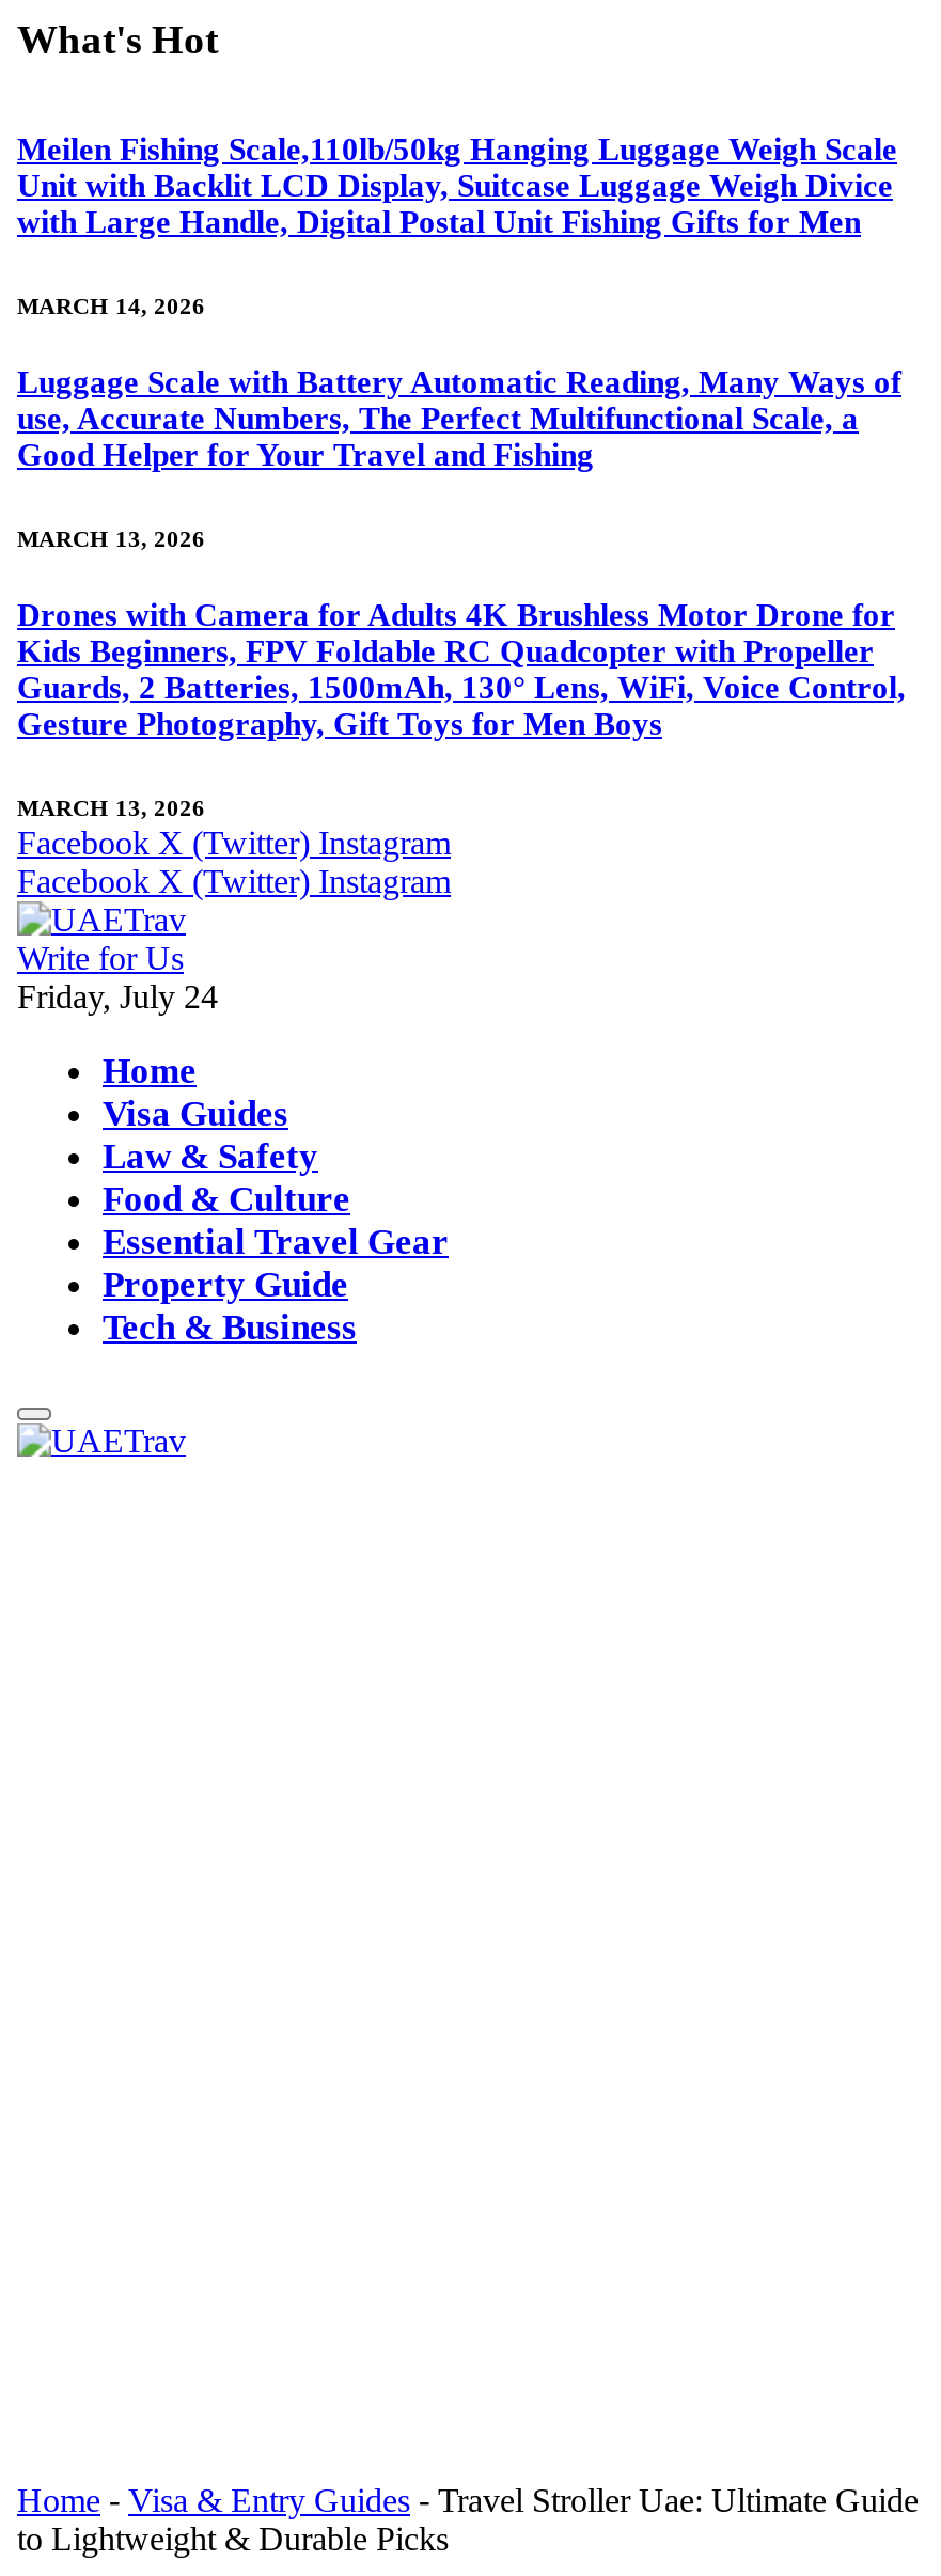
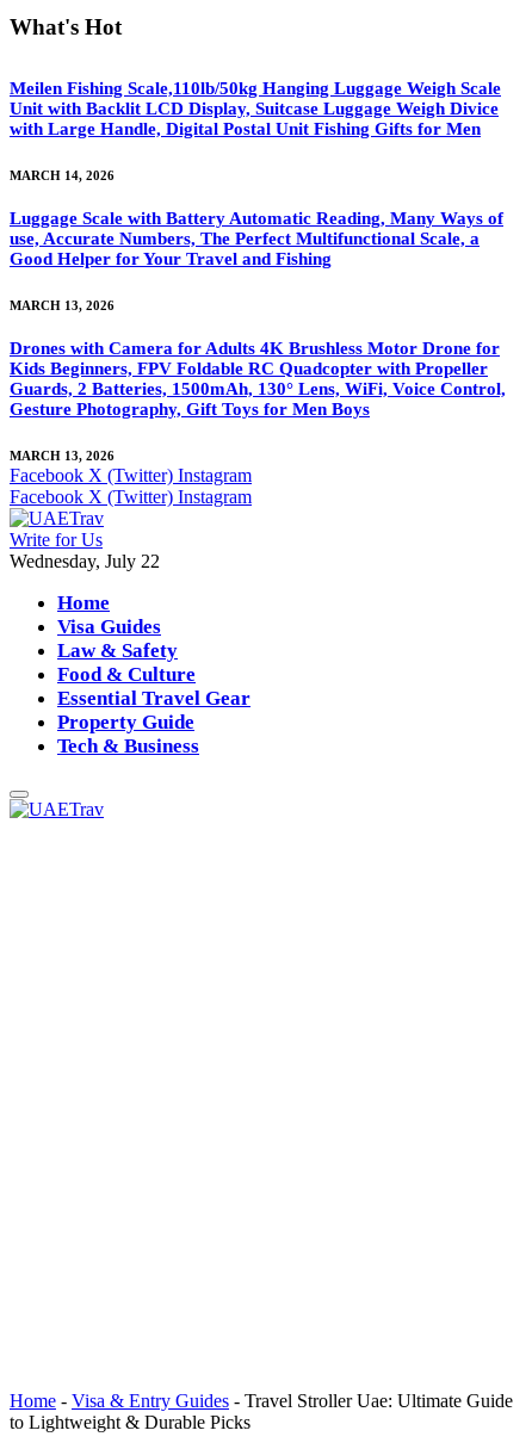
[17,977,218,1014] Friday, July 24 -> [10,551,160,571] Wednesday, July 22

